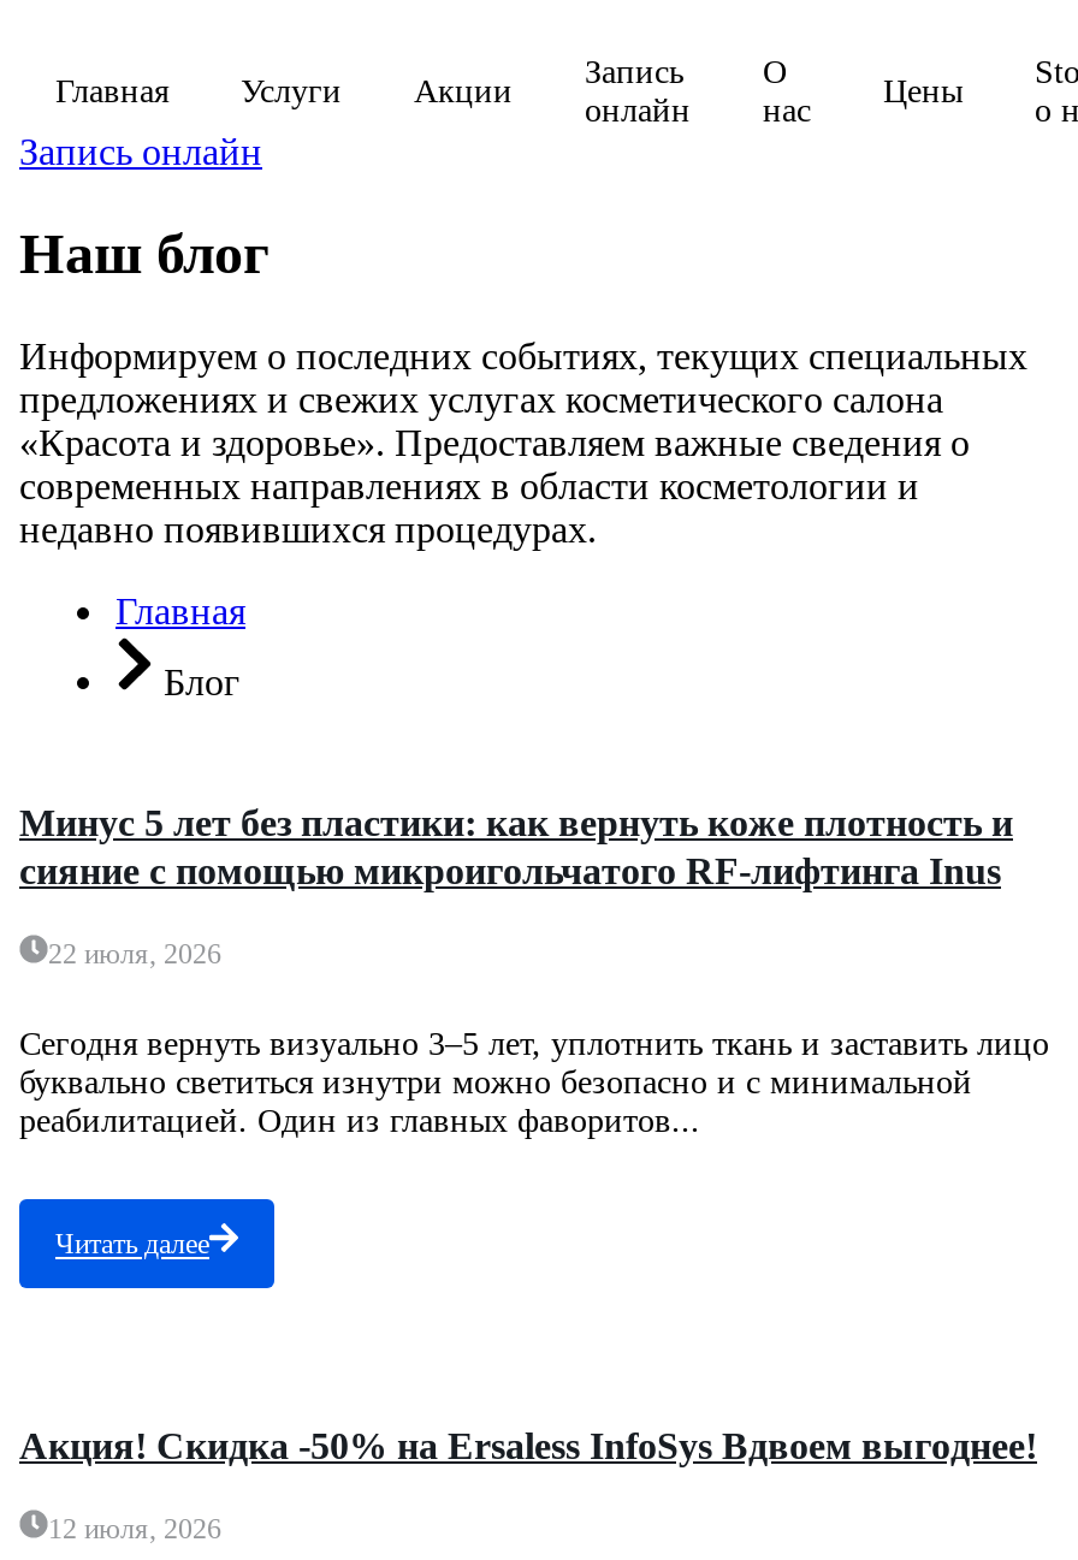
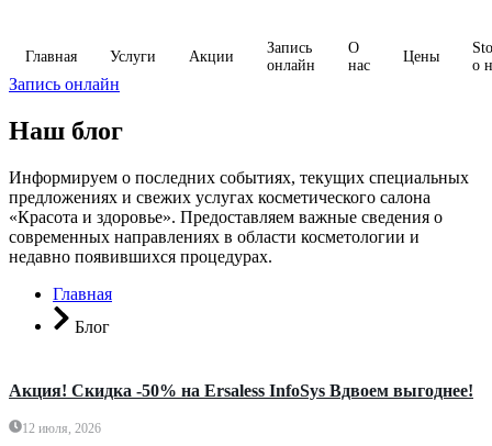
[19,803,1049,1261] Минус 5 лет без пластики: как вернуть коже плотность и | сияние с помощью микроигольчатого RF-лифтинга Inus | 22 июля, 2026 | Сегодня вернуть визуально 3–5 лет, уплотнить ткань и заставить лицо | буквально светиться изнутри можно безопасно и с минимальной | реабилитацией. Один из главных фаворитов... | Читать далее -> none

